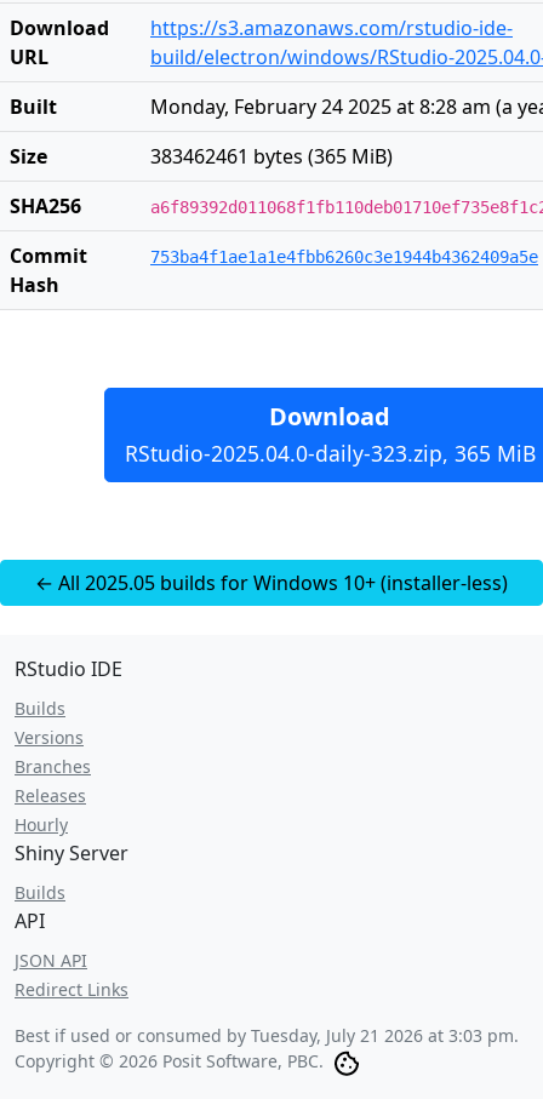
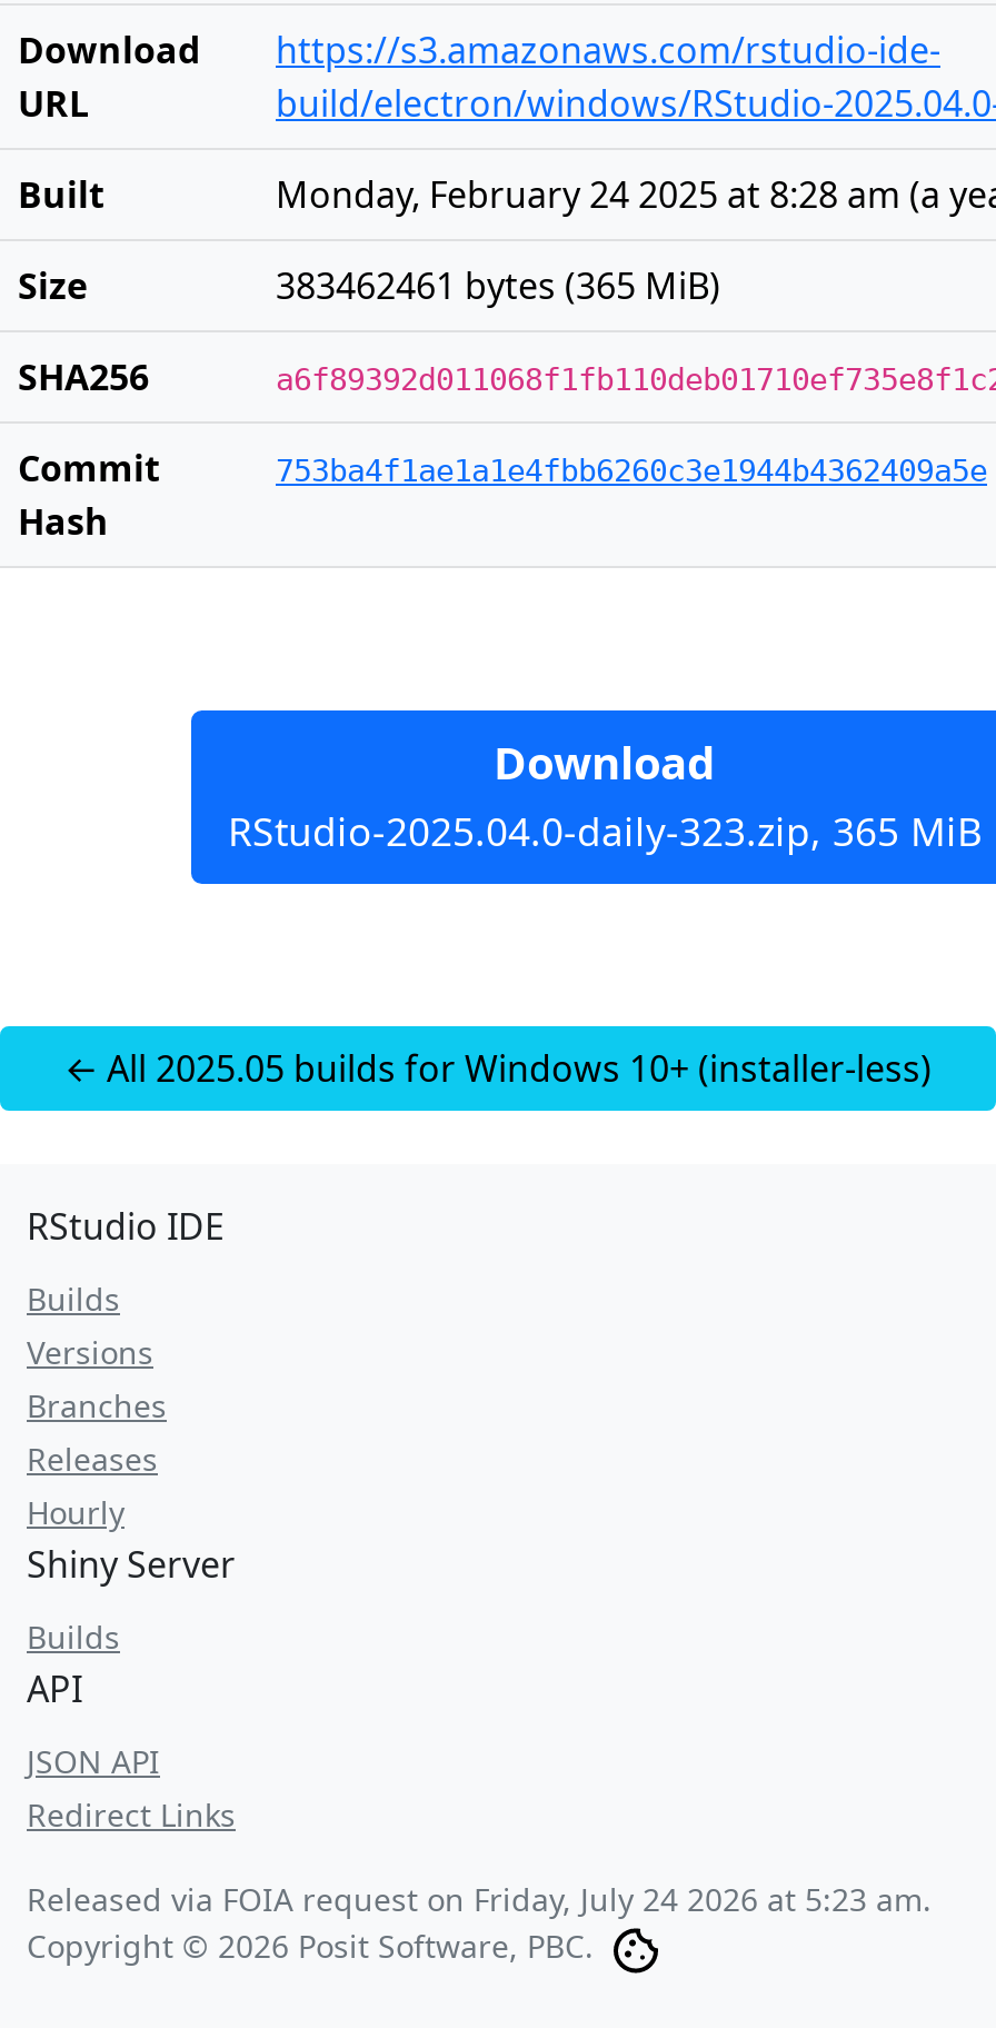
[15,1024,519,1047] Best if used or consumed by Tuesday, July 21 2026 at 3:03 pm. -> [27,1878,932,1920] Released via FOIA request on Friday, July 24 2026 at 5:23 am.

